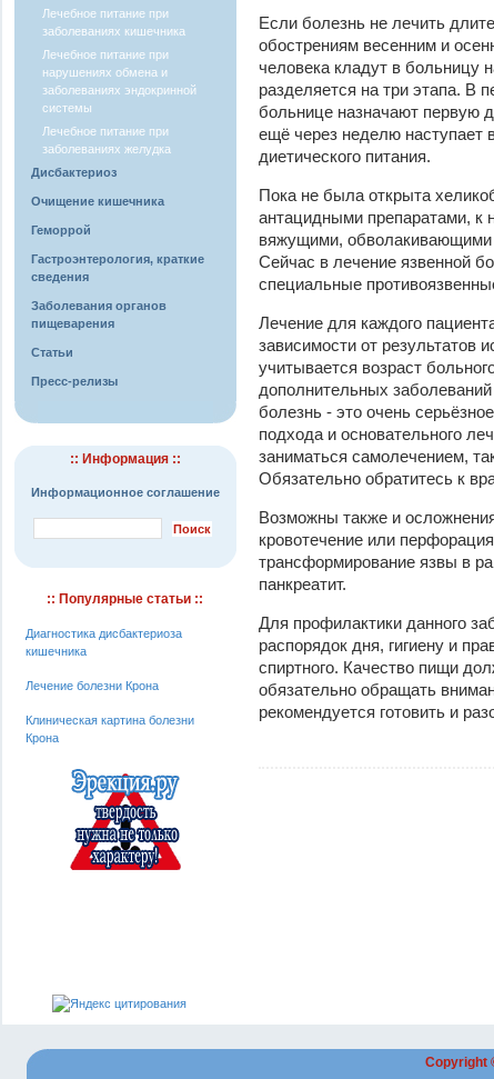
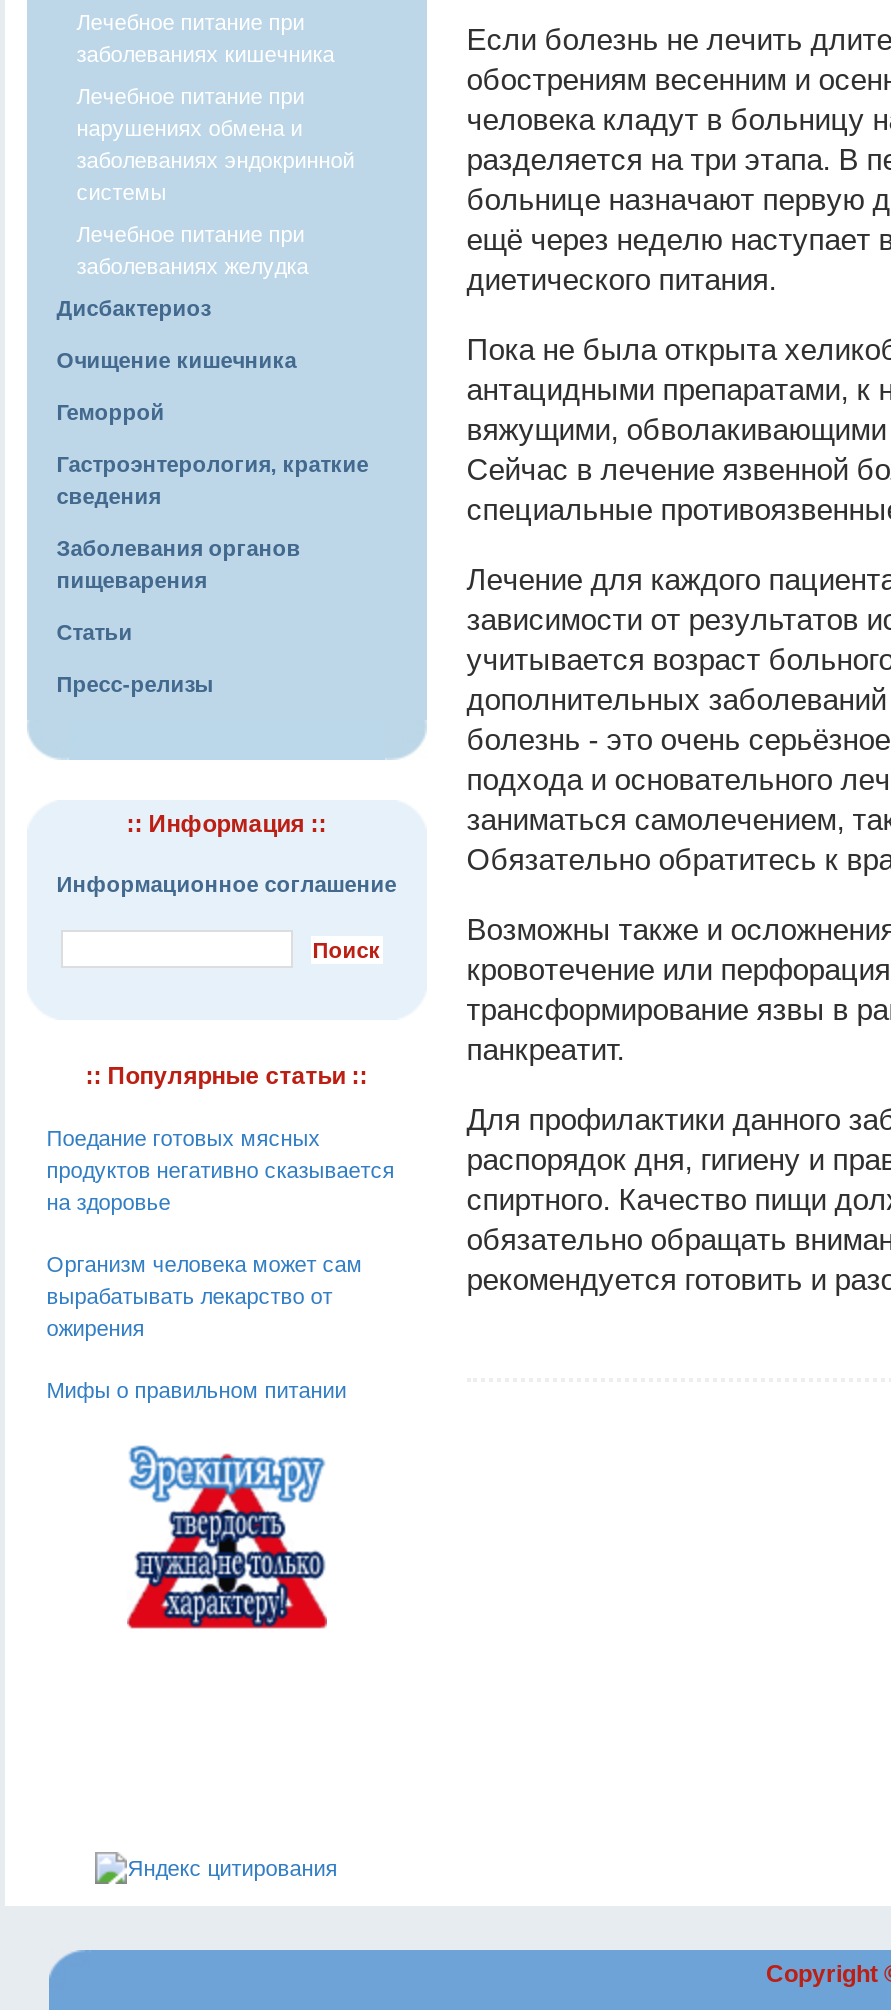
[25,627,182,658] Диагностика дисбактериоза | кишечника -> [47,1126,395,1214] Поедание готовых мясных | продуктов негативно сказывается | на здоровье
[25,679,159,692] Лечение болезни Крона -> [47,1252,363,1340] Организм человека может сам | вырабатывать лекарство от | ожирения
[25,713,194,745] Клиническая картина болезни | Крона -> [47,1378,347,1402] Мифы о правильном питании

